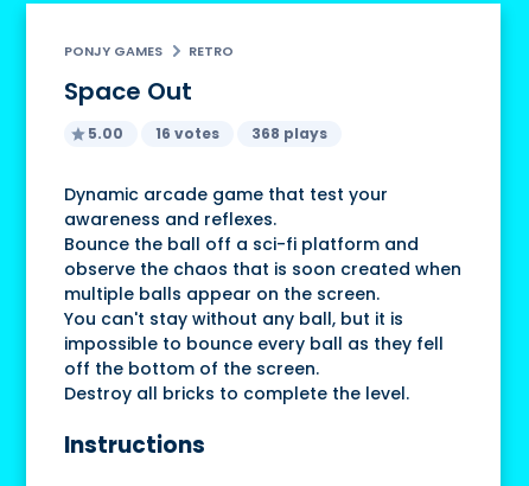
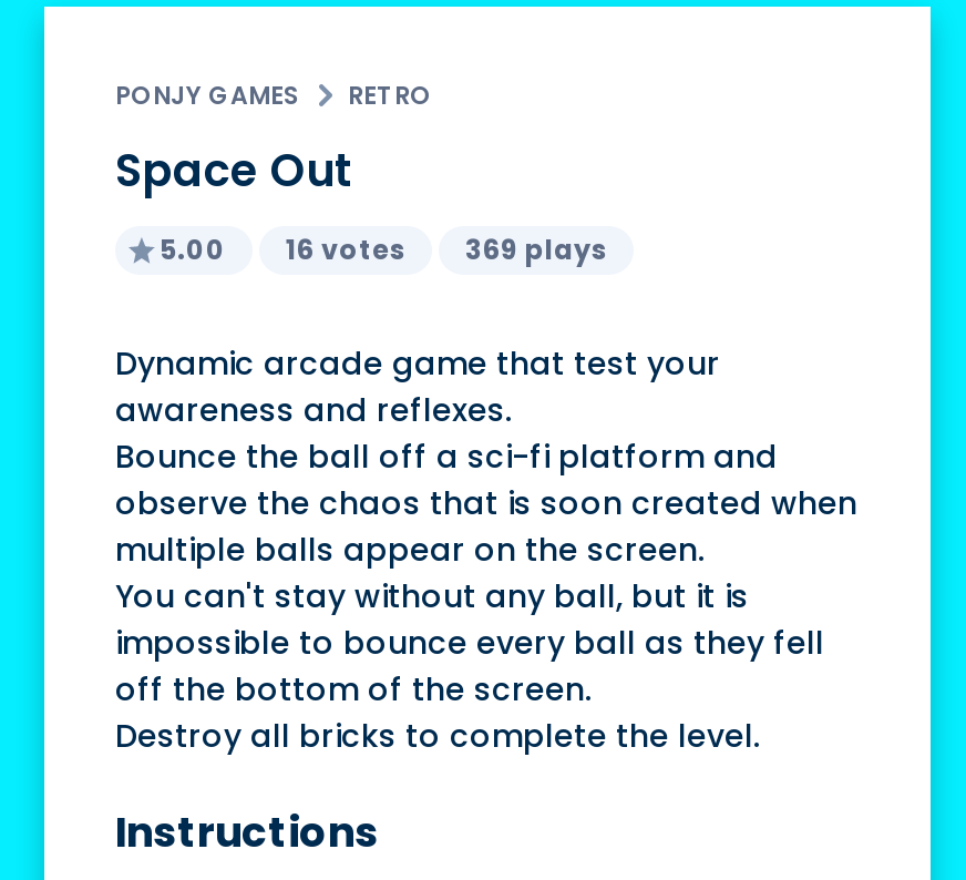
[88,123,327,143] 5.00 16 votes 368 plays -> [160,230,607,267] 5.00 16 votes 369 plays

